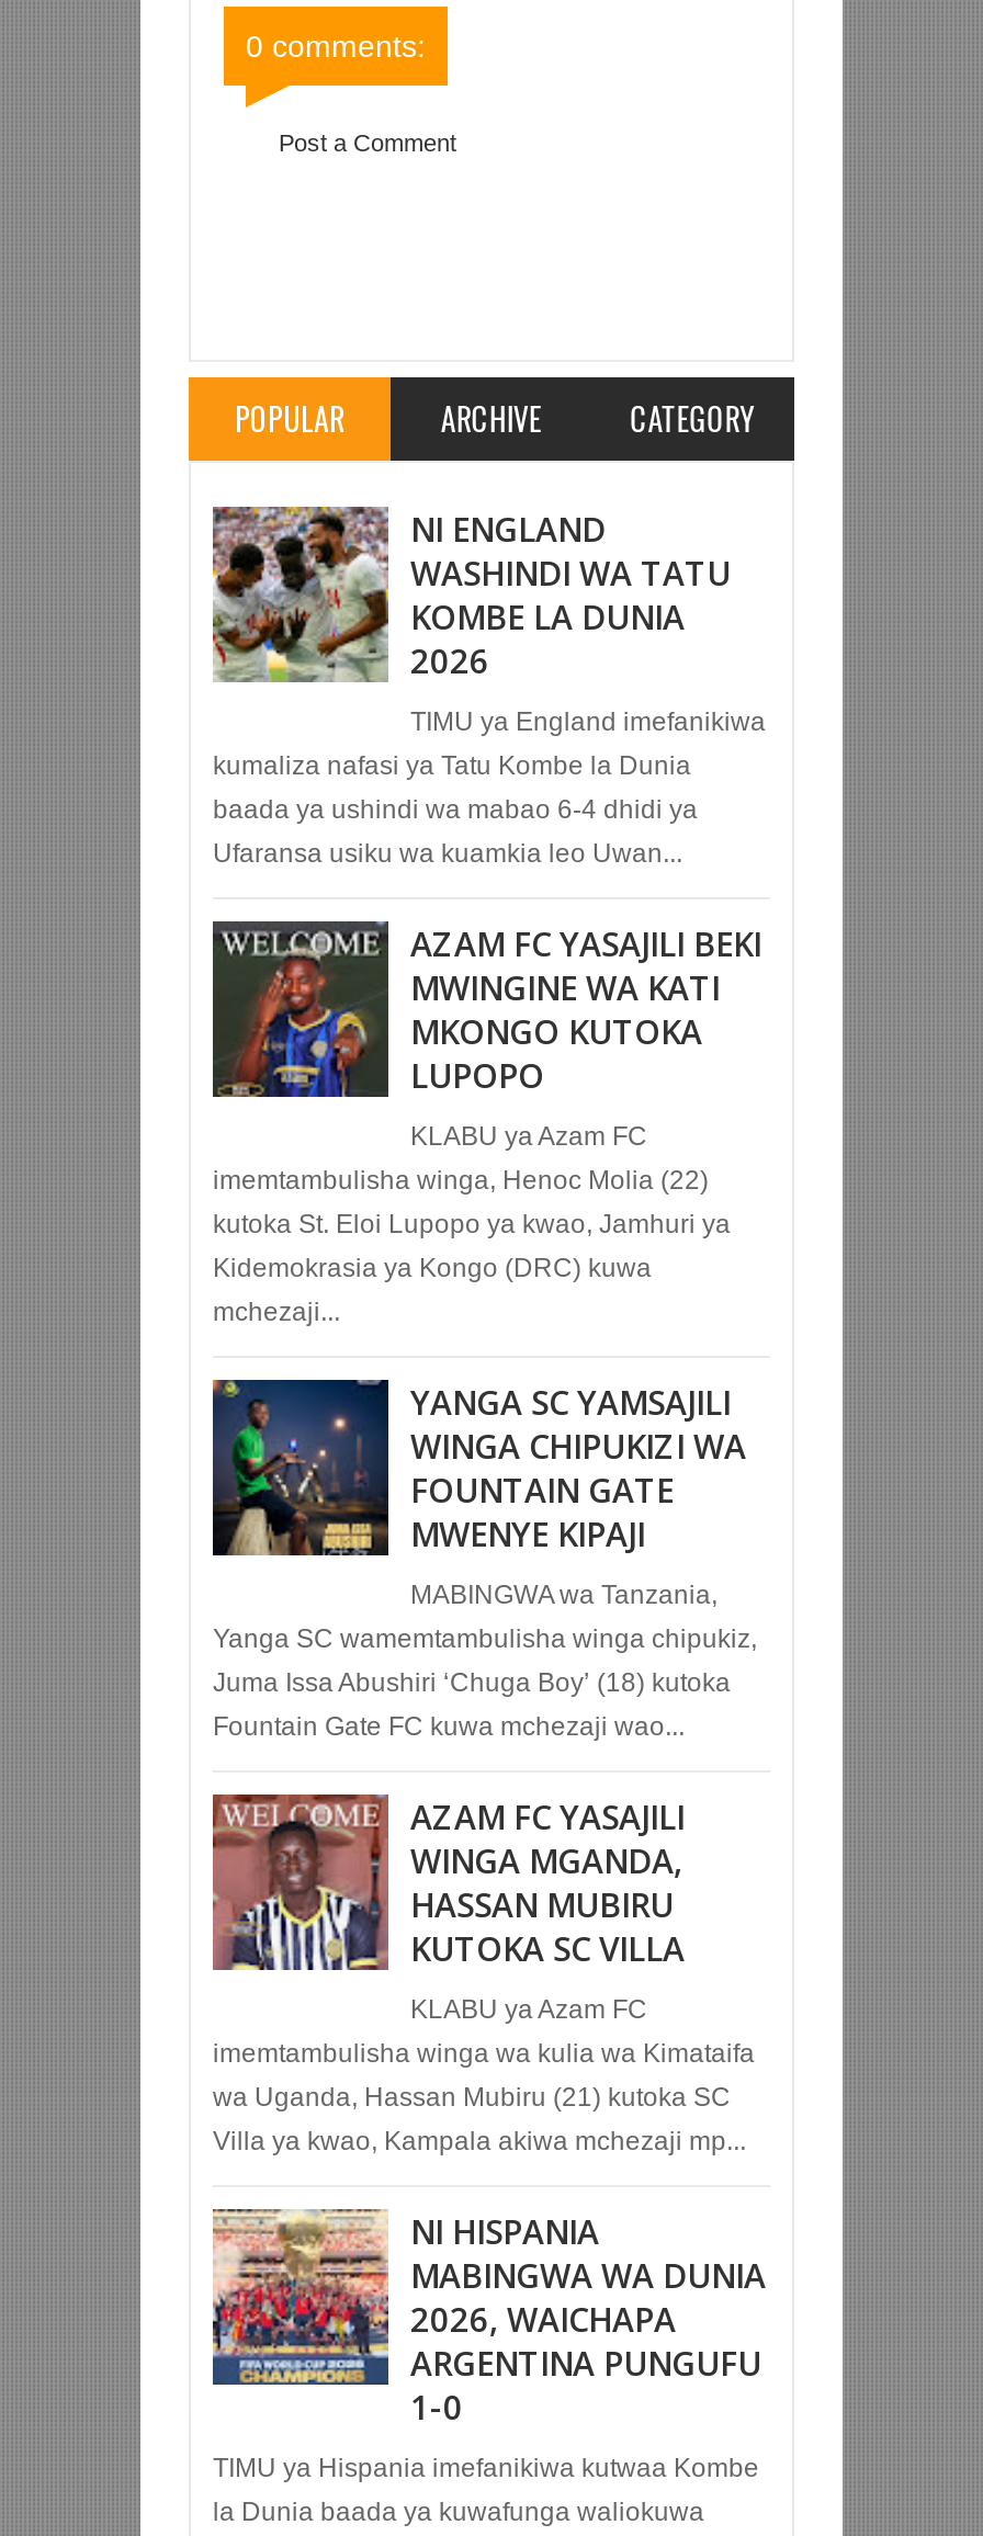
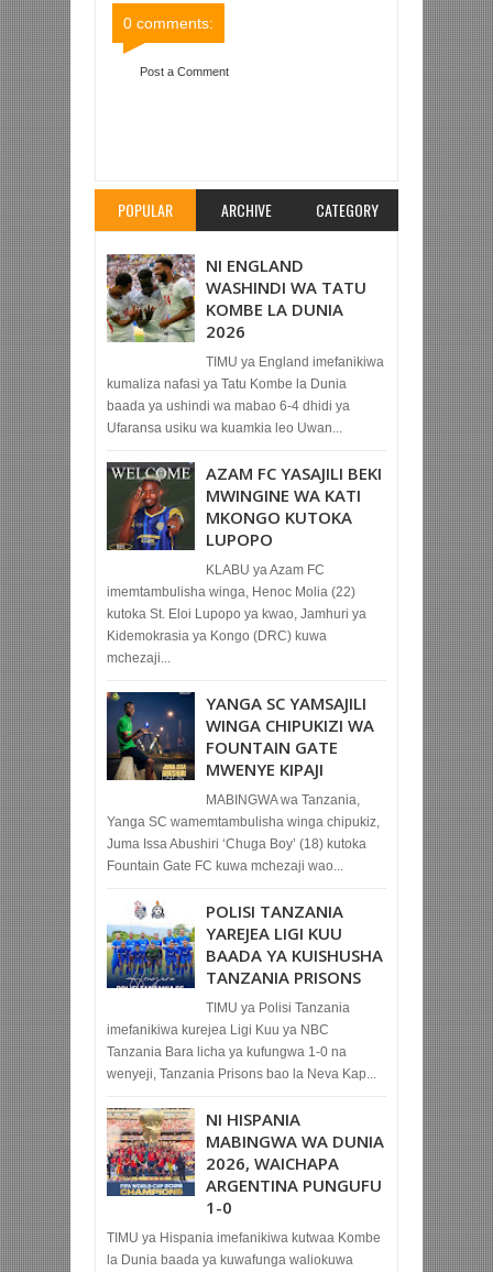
[211,1792,755,2158] [image] | KLABU ya Azam FC | imemtambulisha winga wa kulia wa Kimataifa | wa Uganda, Hassan Mubiru (21) kutoka SC | Villa ya kwao, Kampala akiwa mchezaji mp... -> [106,900,376,1082] [image] | TIMU ya Polisi Tanzania | imefanikiwa kurejea Ligi Kuu ya NBC | Tanzania Bara licha ya kufungwa 1-0 na | wenyeji, Tanzania Prisons bao la Neva Kap...
[410,1796,685,1971] AZAM FC YASAJILI | WINGA MGANDA, | HASSAN MUBIRU | KUTOKA SC VILLA -> [206,901,383,989] POLISI TANZANIA | YAREJEA LIGI KUU | BAADA YA KUISHUSHA | TANZANIA PRISONS

